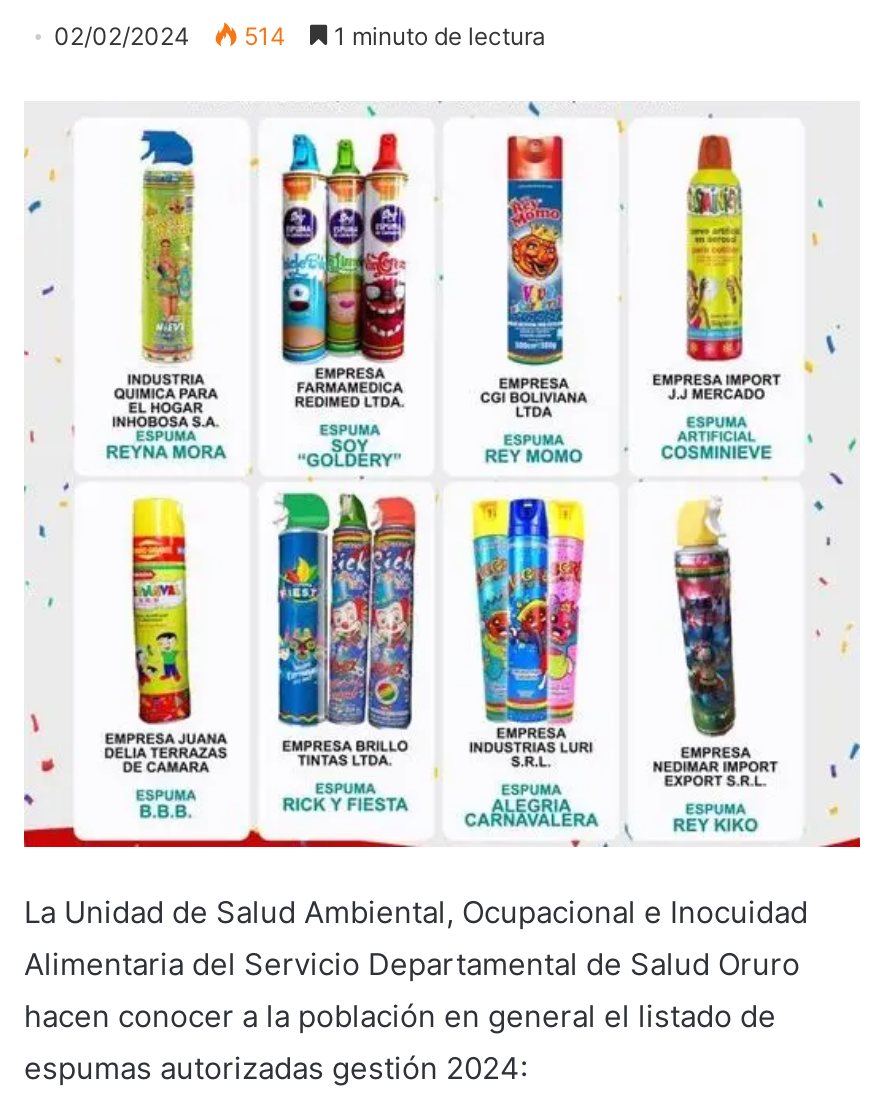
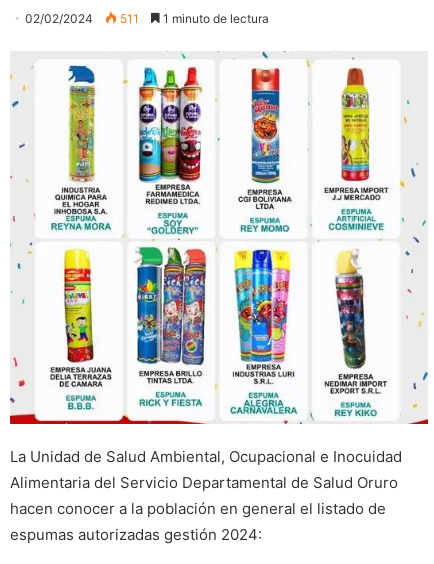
[54,20,546,50] 02/02/2024 514 1 minuto de lectura -> [25,11,269,26] 02/02/2024 511 1 minuto de lectura

